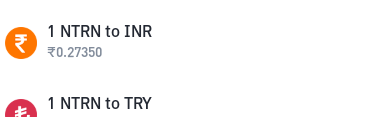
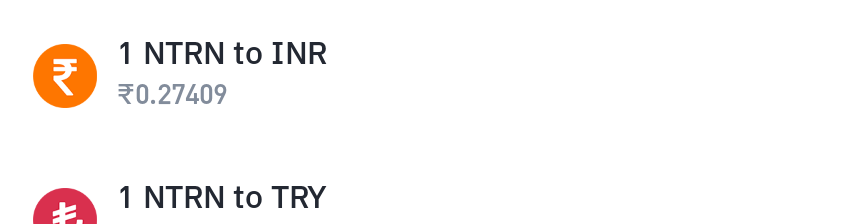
[47,46,102,60] ₹0.27350 -> [117,82,227,110] ₹0.27409

